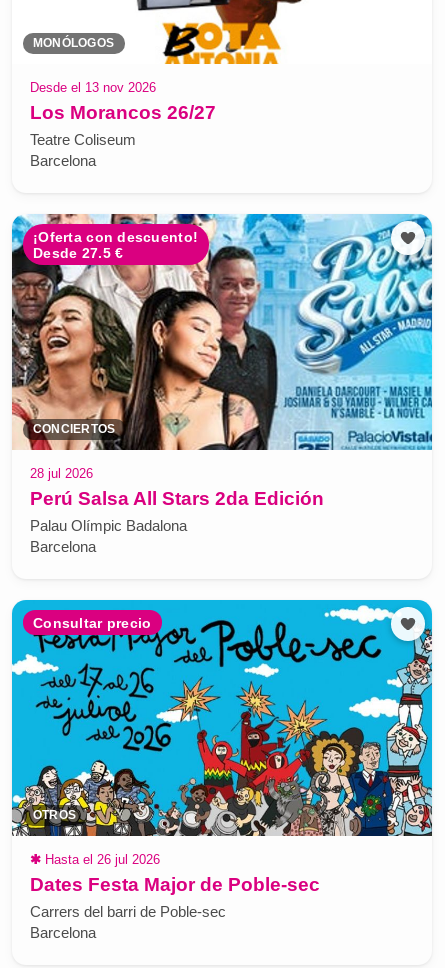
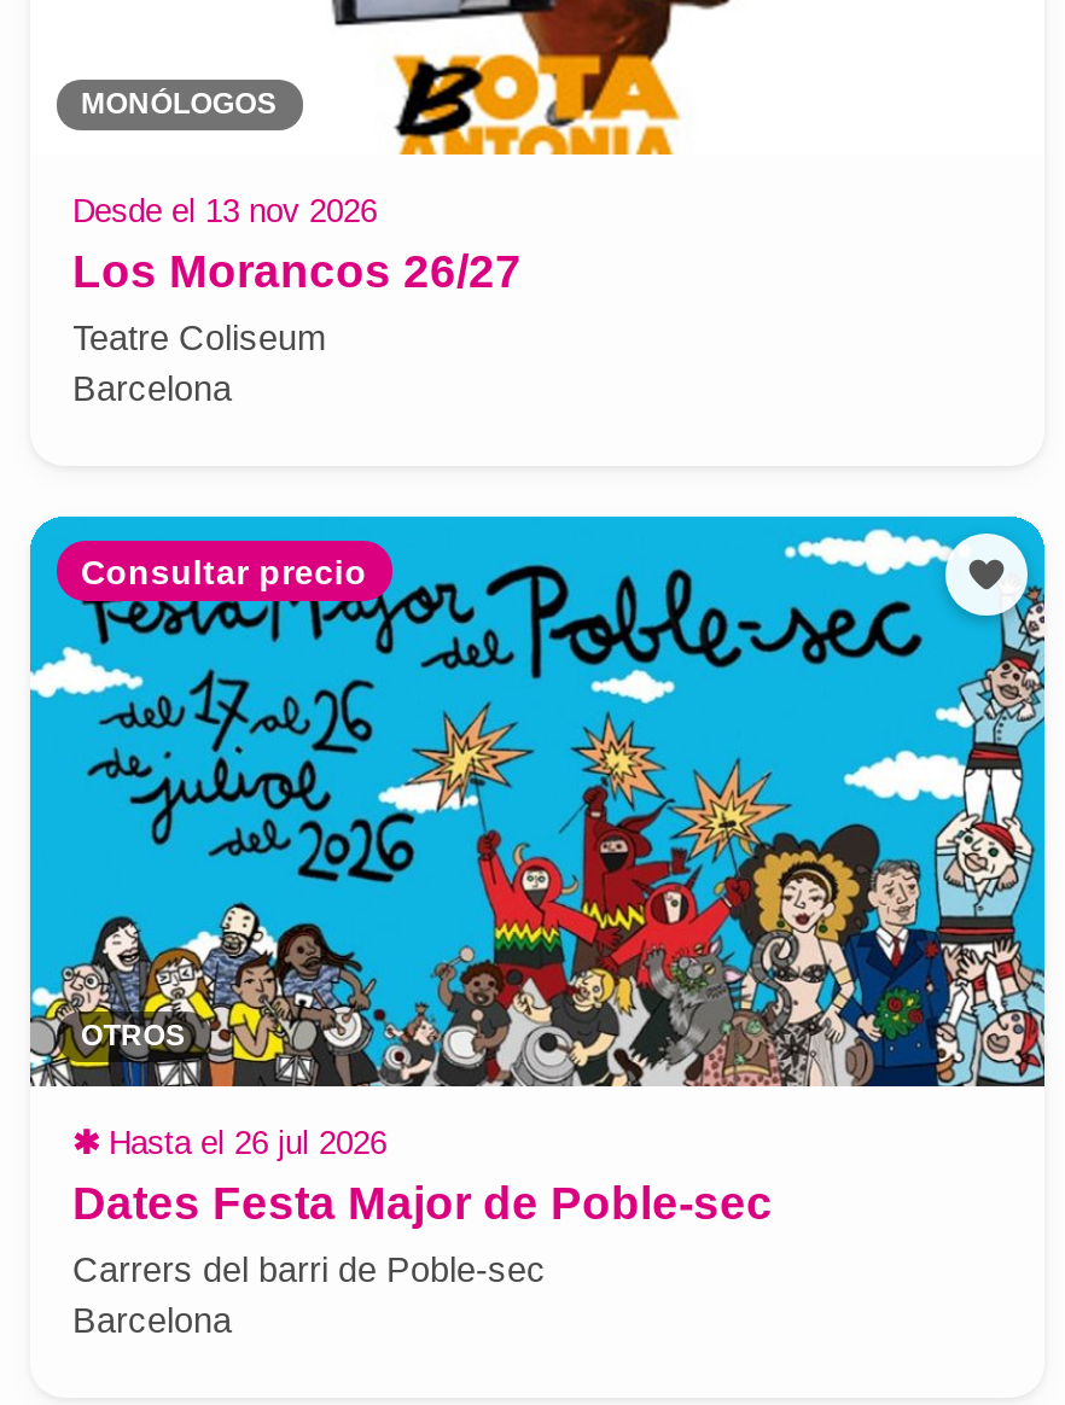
[11,213,433,451] [image] | ¡Oferta con descuento! | Desde 27.5 € -> none
[29,422,323,555] CONCIERTOS | 28 jul 2026 | Perú Salsa All Stars 2da Edición | Palau Olímpic Badalona | Barcelona -> none

